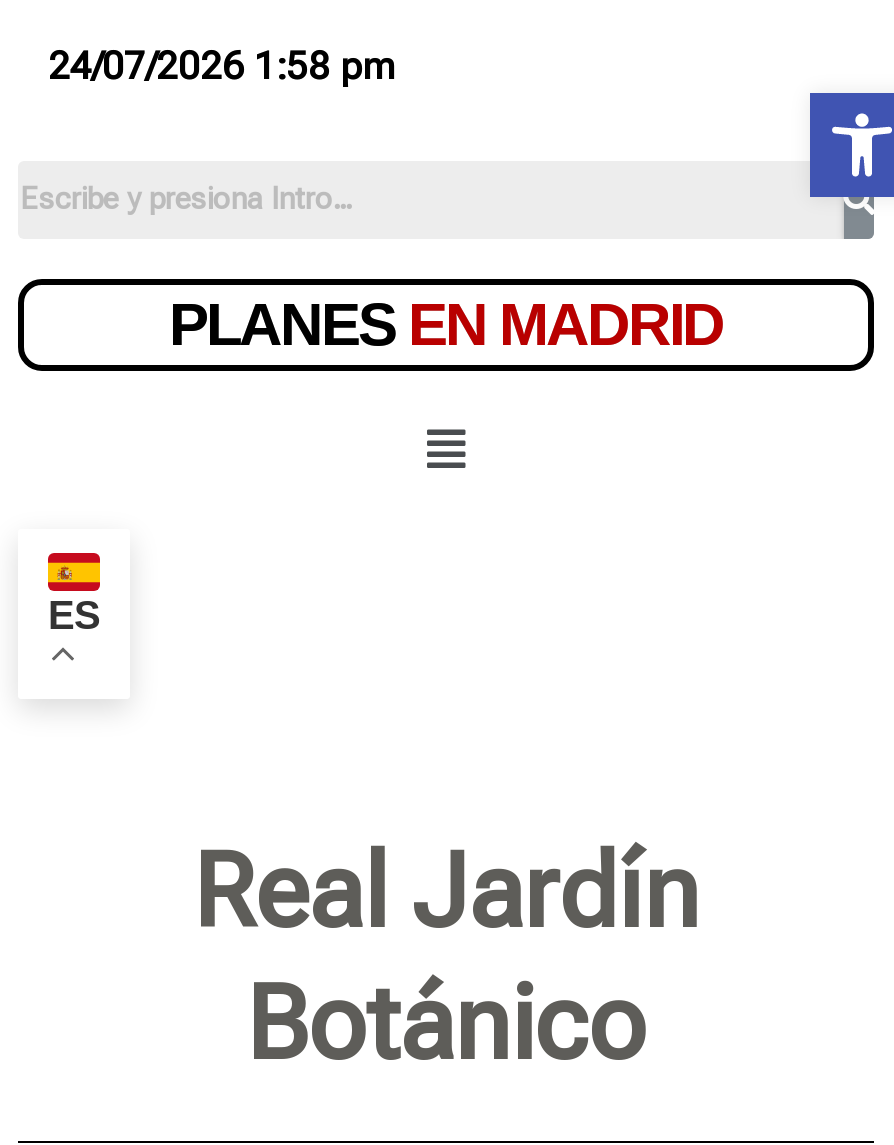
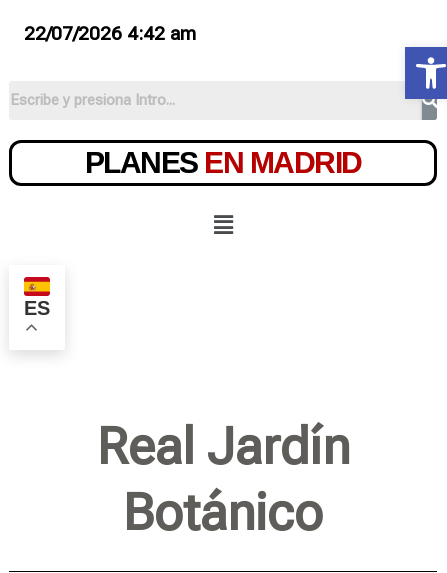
[48,43,394,89] 24/07/2026 1:58 pm -> [24,22,196,45] 22/07/2026 4:42 am

